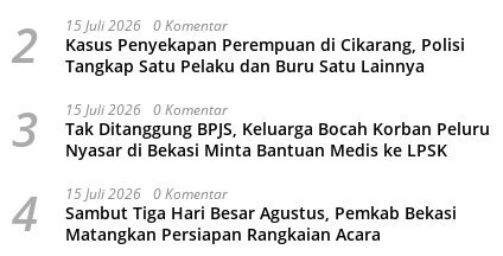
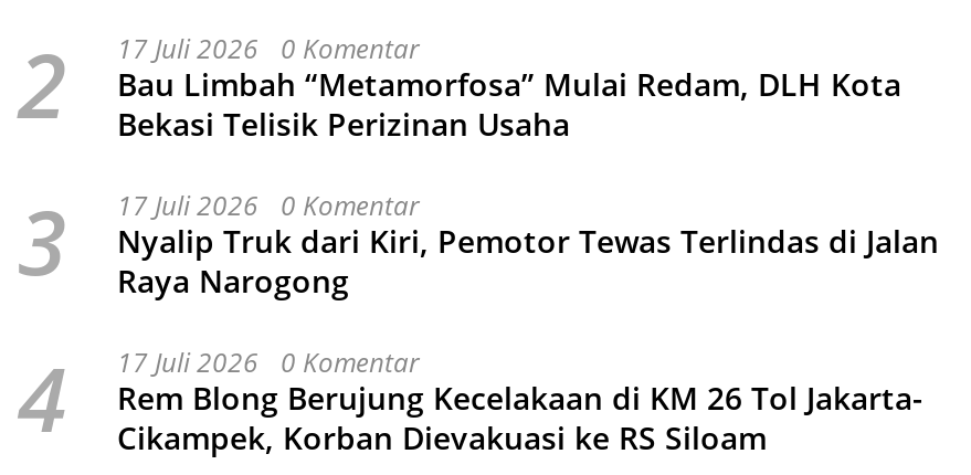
[65,15,465,77] 15 Juli 2026 0 Komentar | Kasus Penyekapan Perempuan di Cikarang, Polisi | Tangkap Satu Pelaku dan Buru Satu Lainnya -> [117,30,901,145] 17 Juli 2026 0 Komentar | Bau Limbah “Metamorfosa” Mulai Redam, DLH Kota | Bekasi Telisik Perizinan Usaha
[65,99,490,161] 15 Juli 2026 0 Komentar | Tak Ditanggung BPJS, Keluarga Bocah Korban Peluru | Nyasar di Bekasi Minta Bantuan Medis ke LPSK -> [117,187,939,302] 17 Juli 2026 0 Komentar | Nyalip Truk dari Kiri, Pemotor Tewas Terlindas di Jalan | Raya Narogong
[65,183,457,245] 15 Juli 2026 0 Komentar | Sambut Tiga Hari Besar Agustus, Pemkab Bekasi | Matangkan Persiapan Rangkaian Acara -> [117,344,923,459] 17 Juli 2026 0 Komentar | Rem Blong Berujung Kecelakaan di KM 26 Tol Jakarta- | Cikampek, Korban Dievakuasi ke RS Siloam

